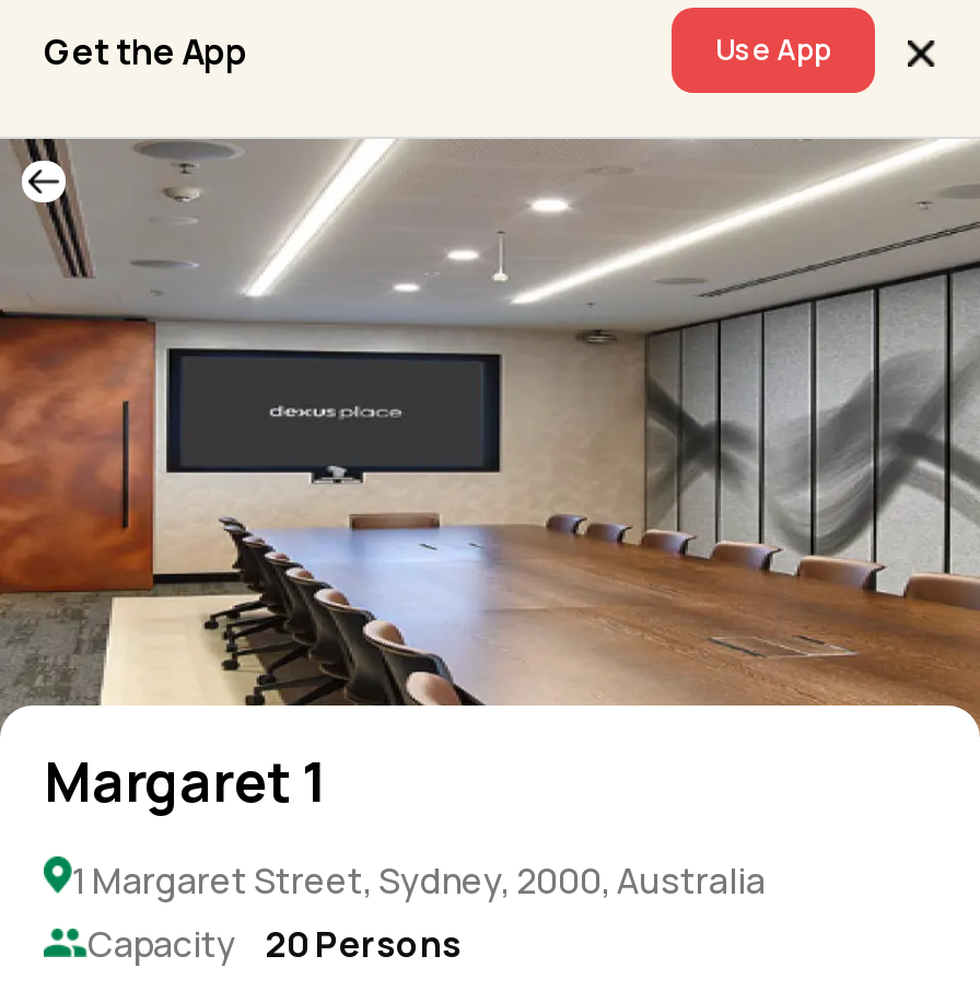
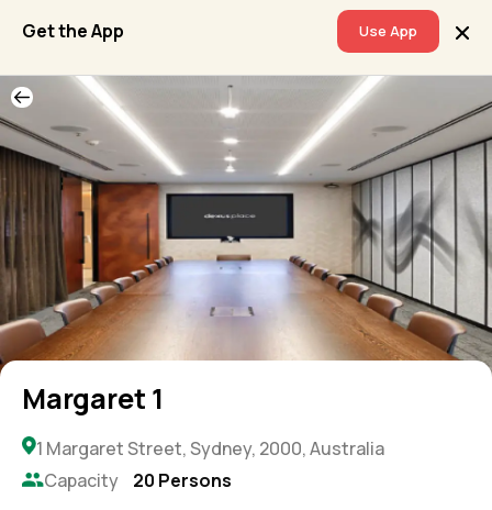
[7,137,973,723] [image] -> [3,76,489,370] [image]

